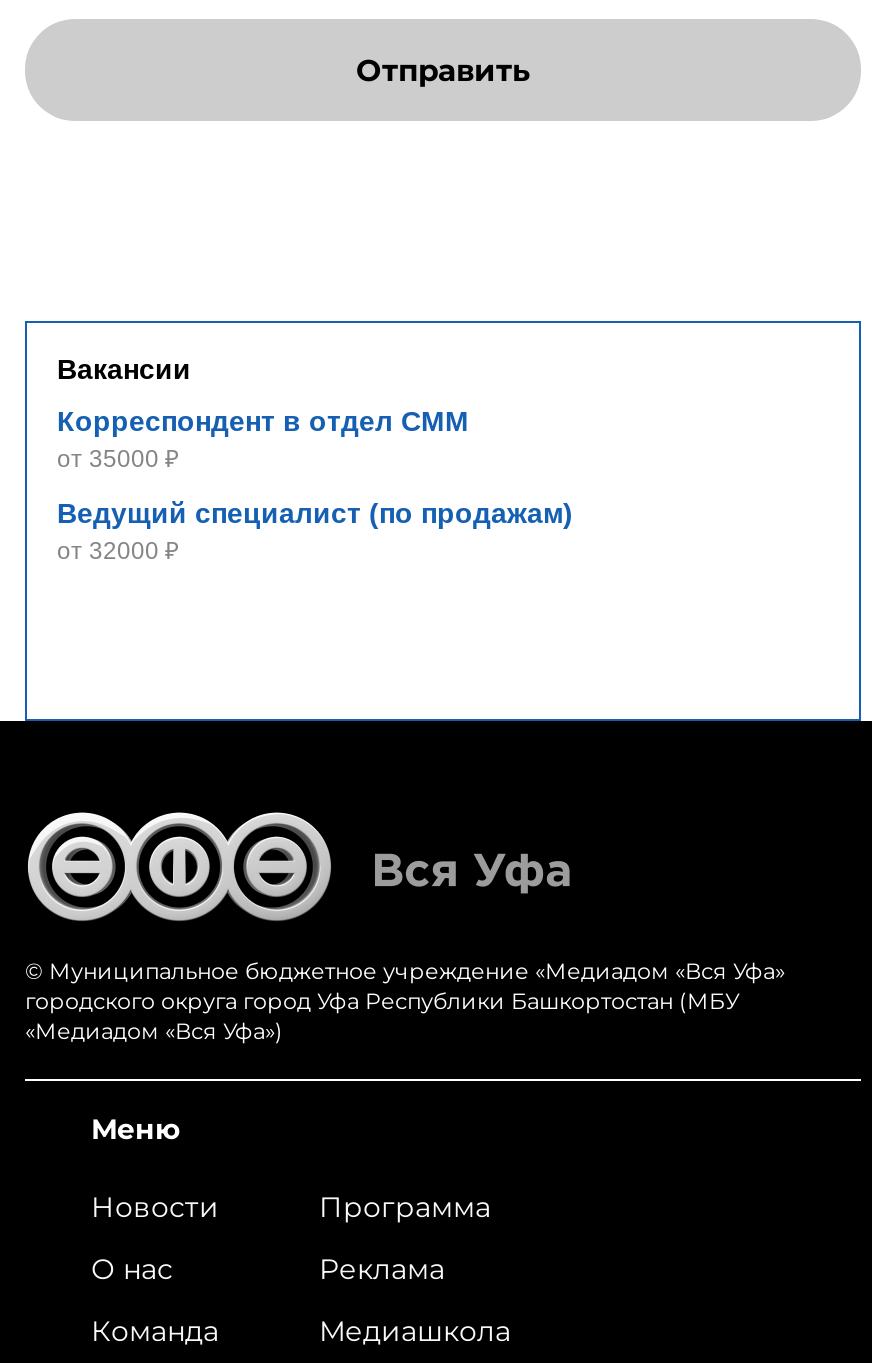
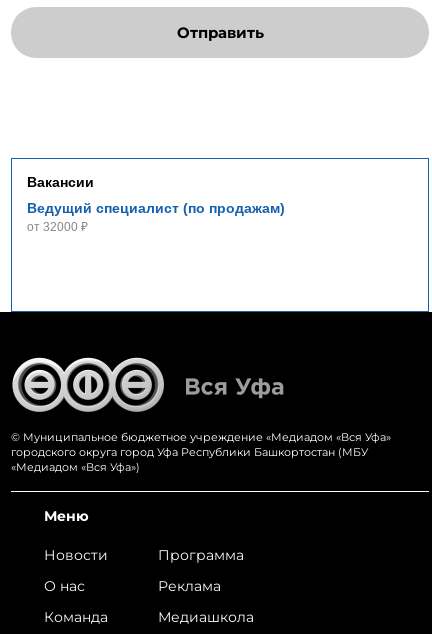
[57,405,469,473] Корреспондент в отдел СММ | от 35000 ₽ -> none

